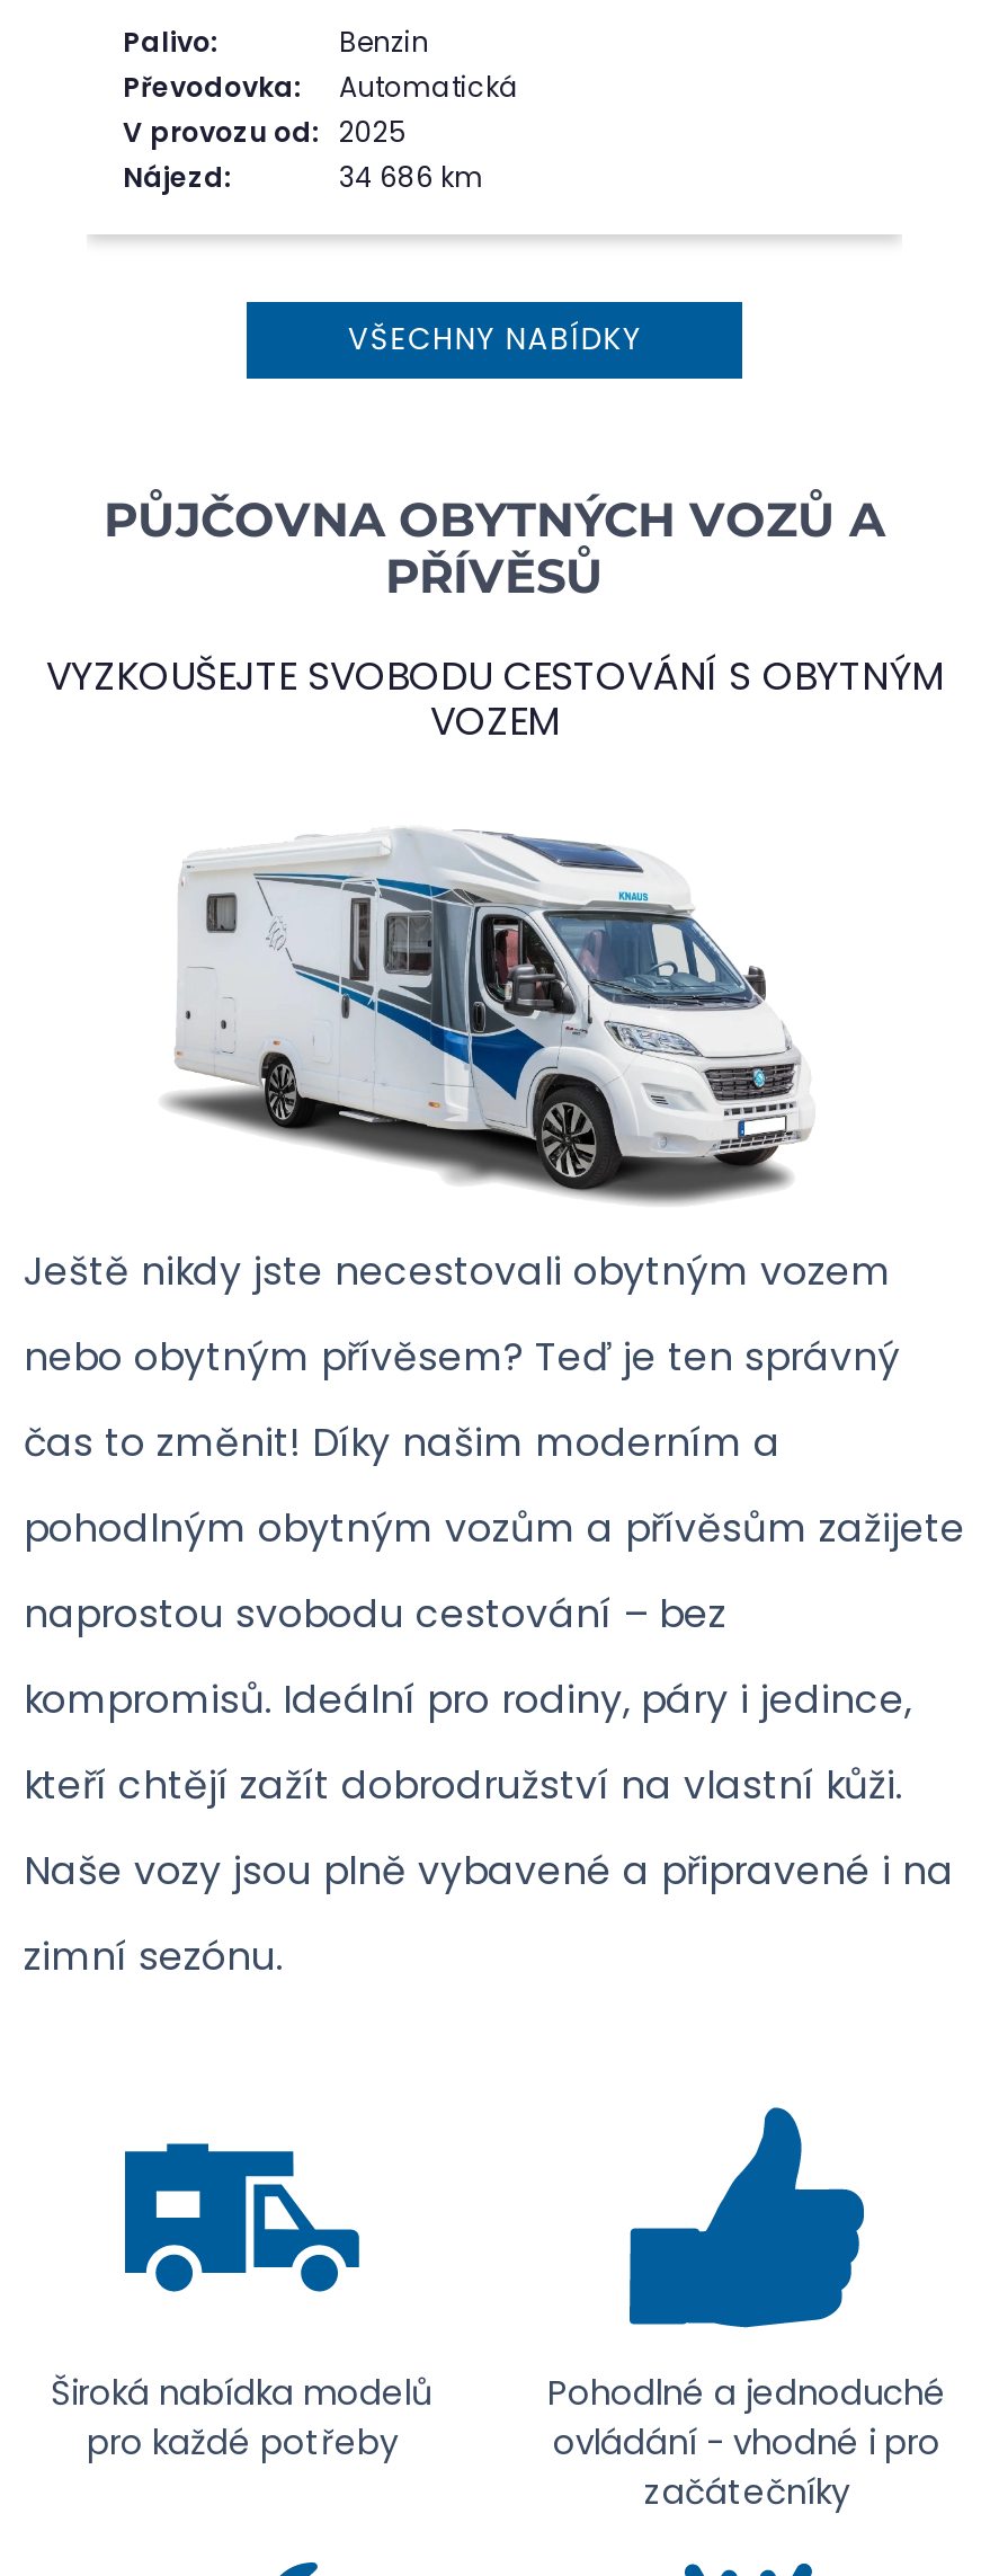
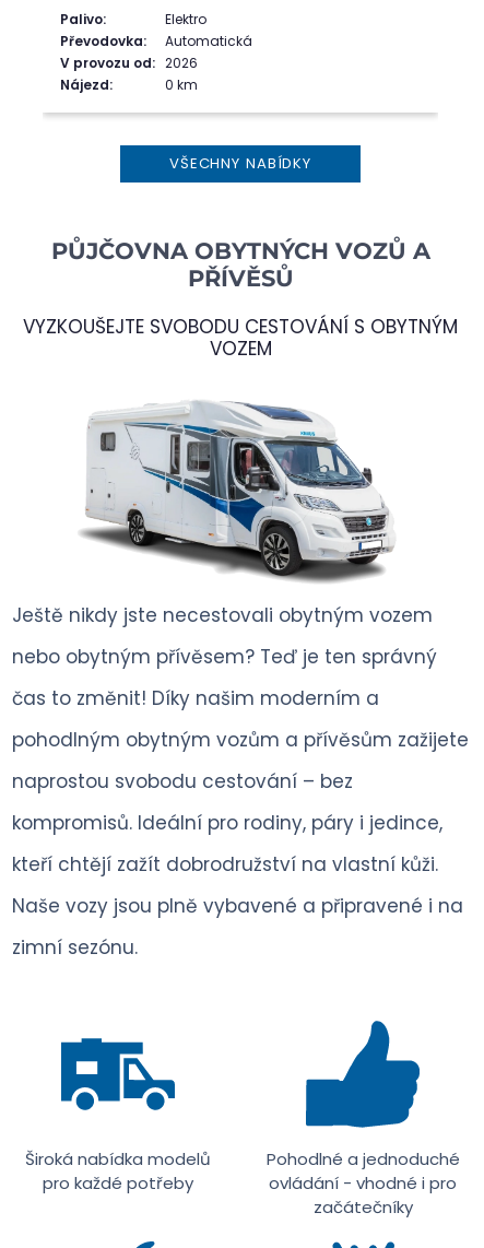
[339,22,429,60] Benzin -> [165,10,206,28] Elektro
[123,112,407,150] V provozu od: 2025 -> [60,53,198,72] V provozu od: 2026
[339,157,483,195] 34 686 km -> [165,75,198,94] 0 km

